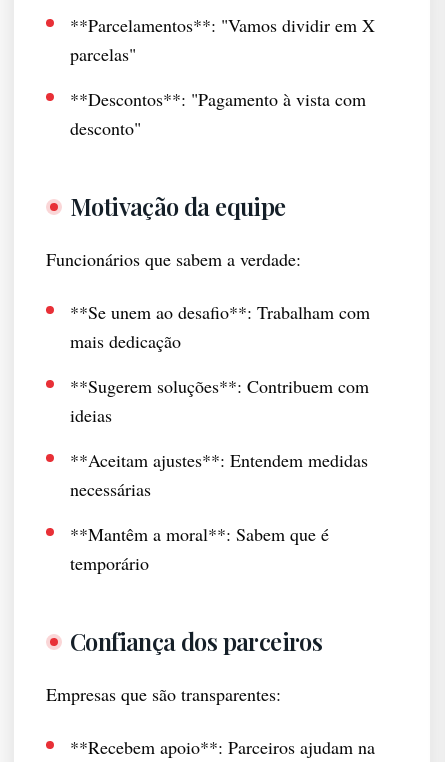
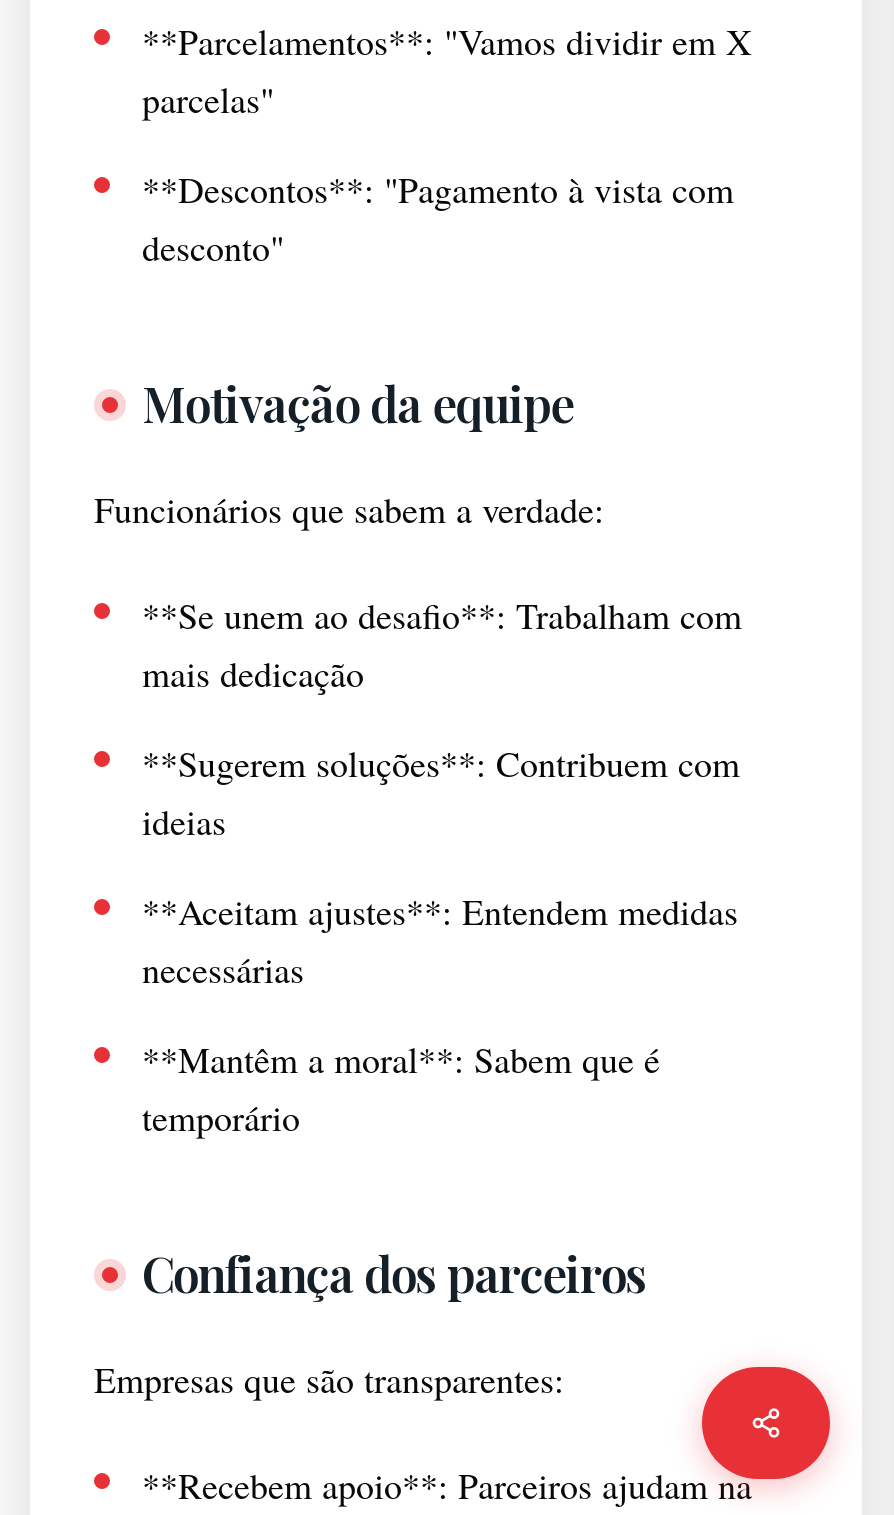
none -> [698,1363,834,1491] [image]

